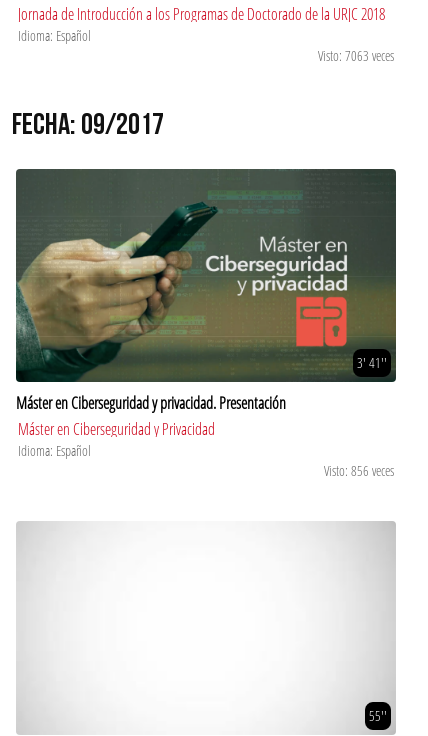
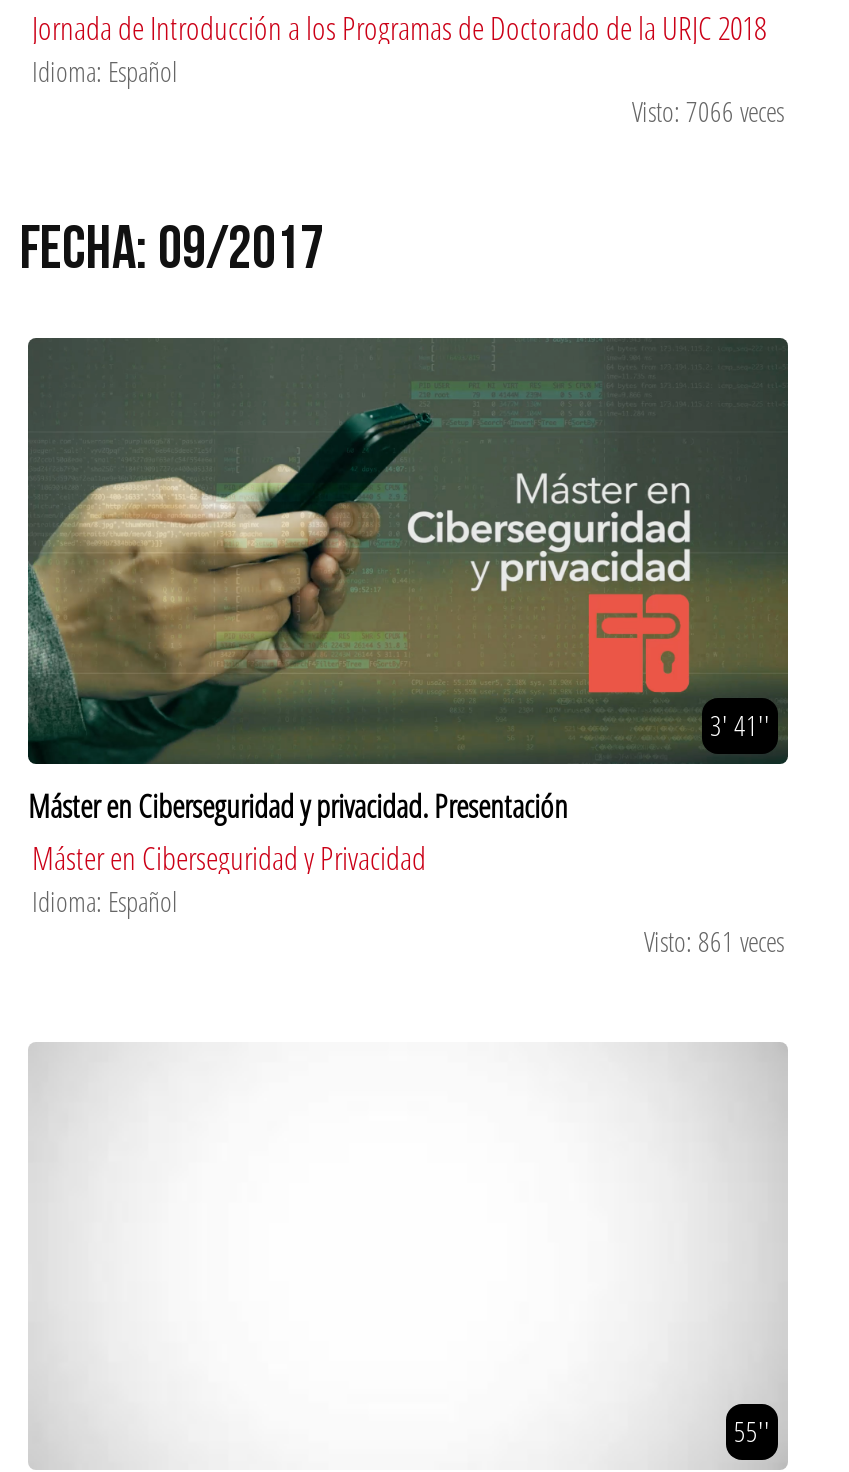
[318,45,394,64] Visto: 7063 veces -> [632,91,784,129] Visto: 7066 veces
[324,461,394,480] Visto: 856 veces -> [644,922,784,960] Visto: 861 veces

